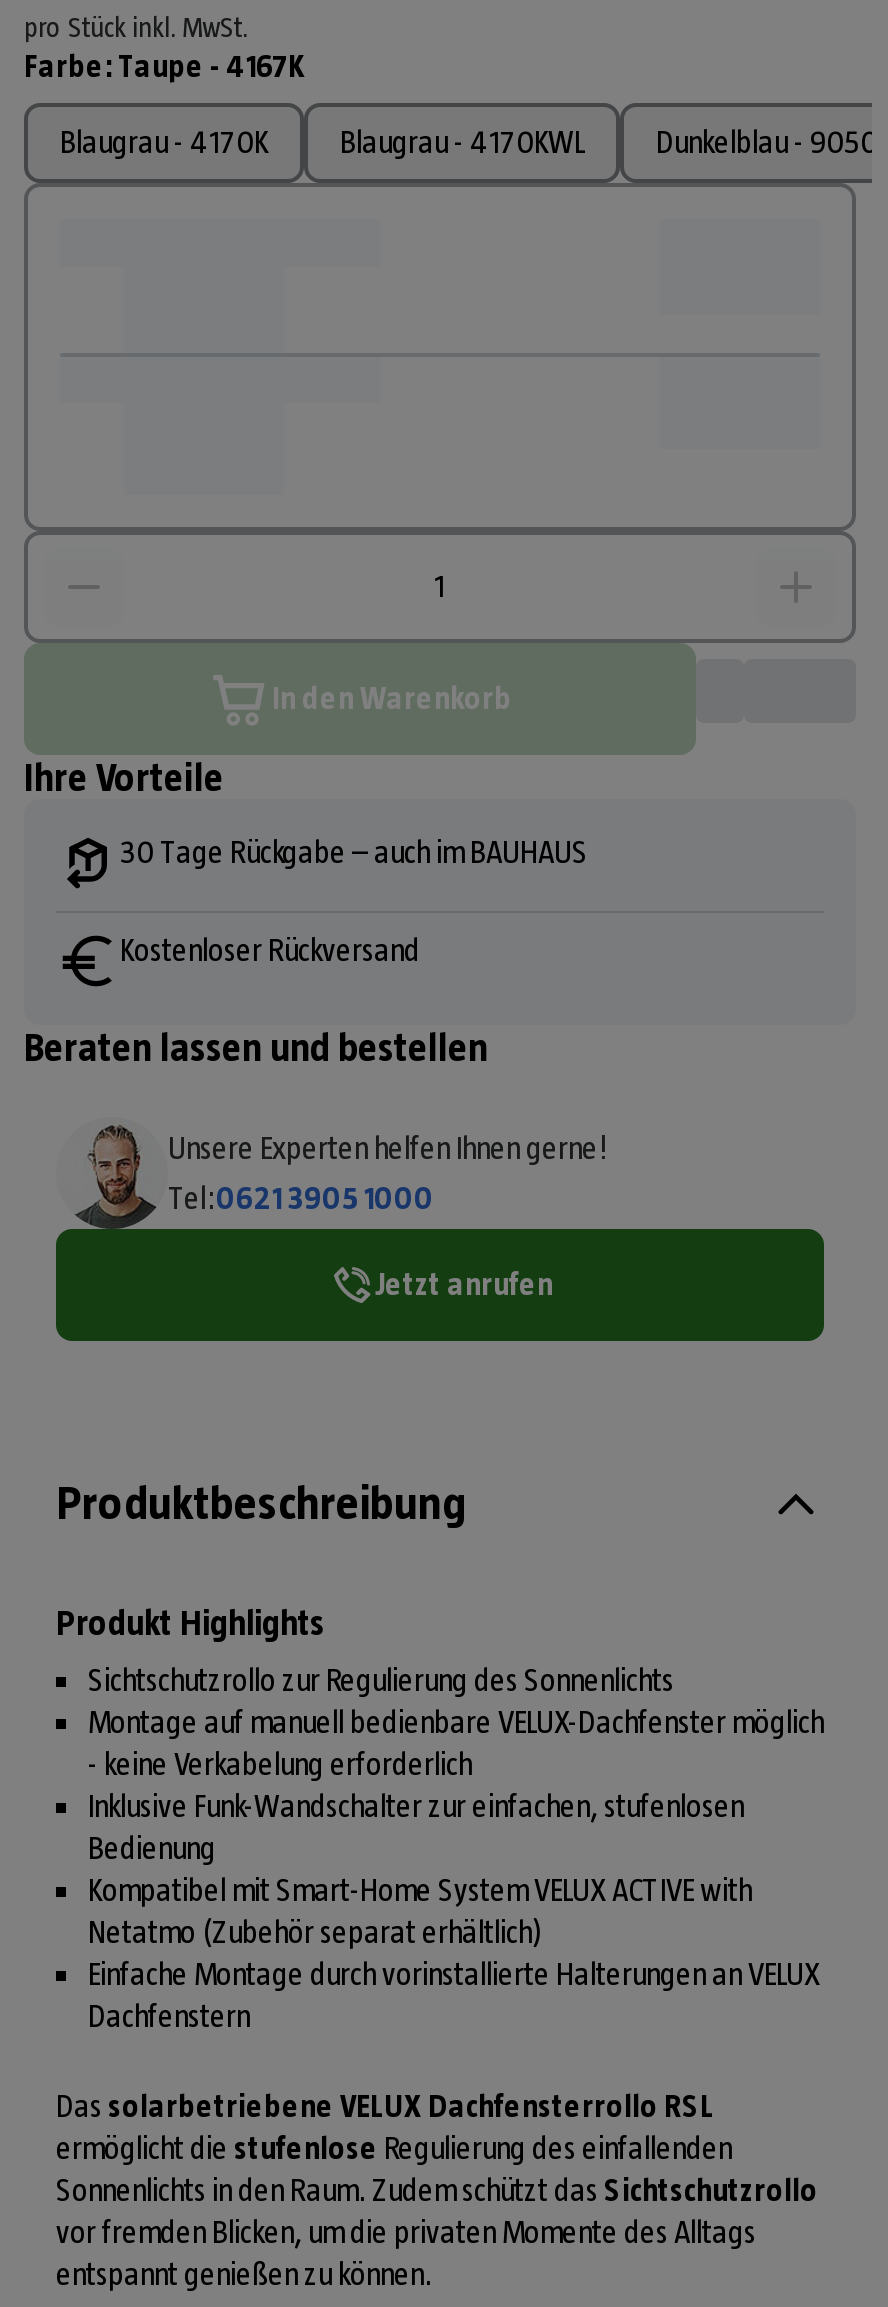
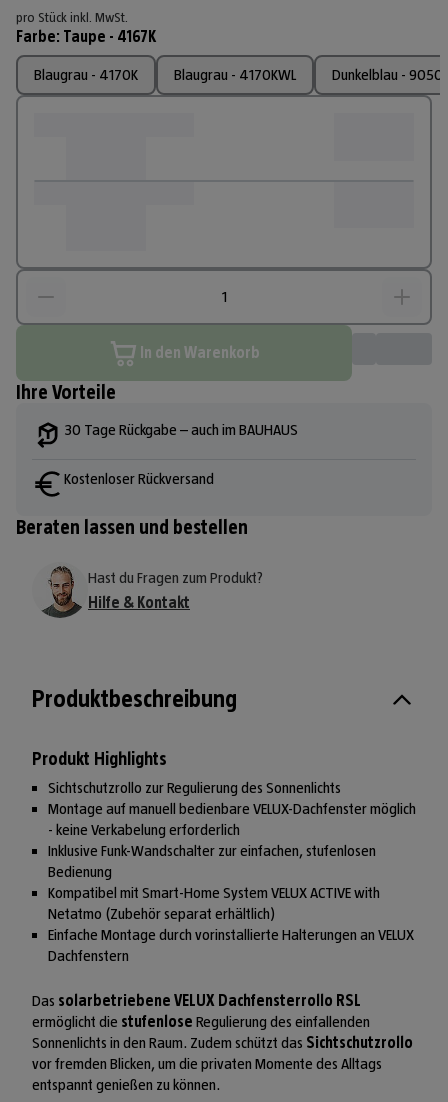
[168,1131,606,1301] Unsere Experten helfen Ihnen gerne! | Tel:0621 3905 1000 | Jetzt anrufen -> [88,569,263,611] Hast du Fragen zum Produkt? | Hilfe & Kontakt

